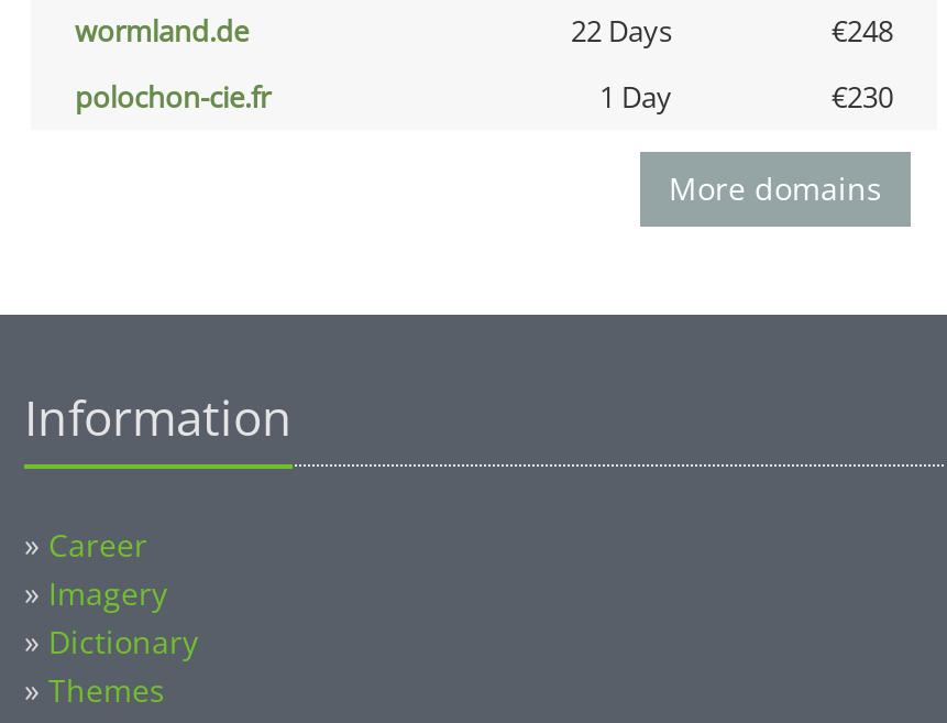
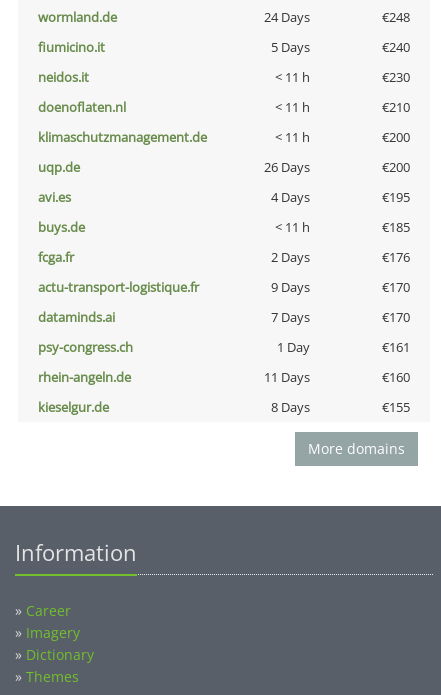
[571,10,672,50] 22 Days -> [263,7,309,25] 24 Days
[75,76,672,116] polochon-cie.fr | 1 Day -> [38,37,410,85] fiumicino.it | 5 Days | €240 | neidos.it | < 11 h
none -> [38,97,410,415] doenoflaten.nl | < 11 h | €210 | klimaschutzmanagement.de | < 11 h | €200 | uqp.de | 26 Days | €200 | avi.es | 4 Days | €195 | buys.de | < 11 h | €185 | fcga.fr | 2 Days | €176 | actu-transport-logistique.fr | 9 Days | €170 | dataminds.ai | 7 Days | €170 | psy-congress.ch | 1 Day | €161 | rhein-angeln.de | 11 Days | €160 | kieselgur.de | 8 Days | €155

